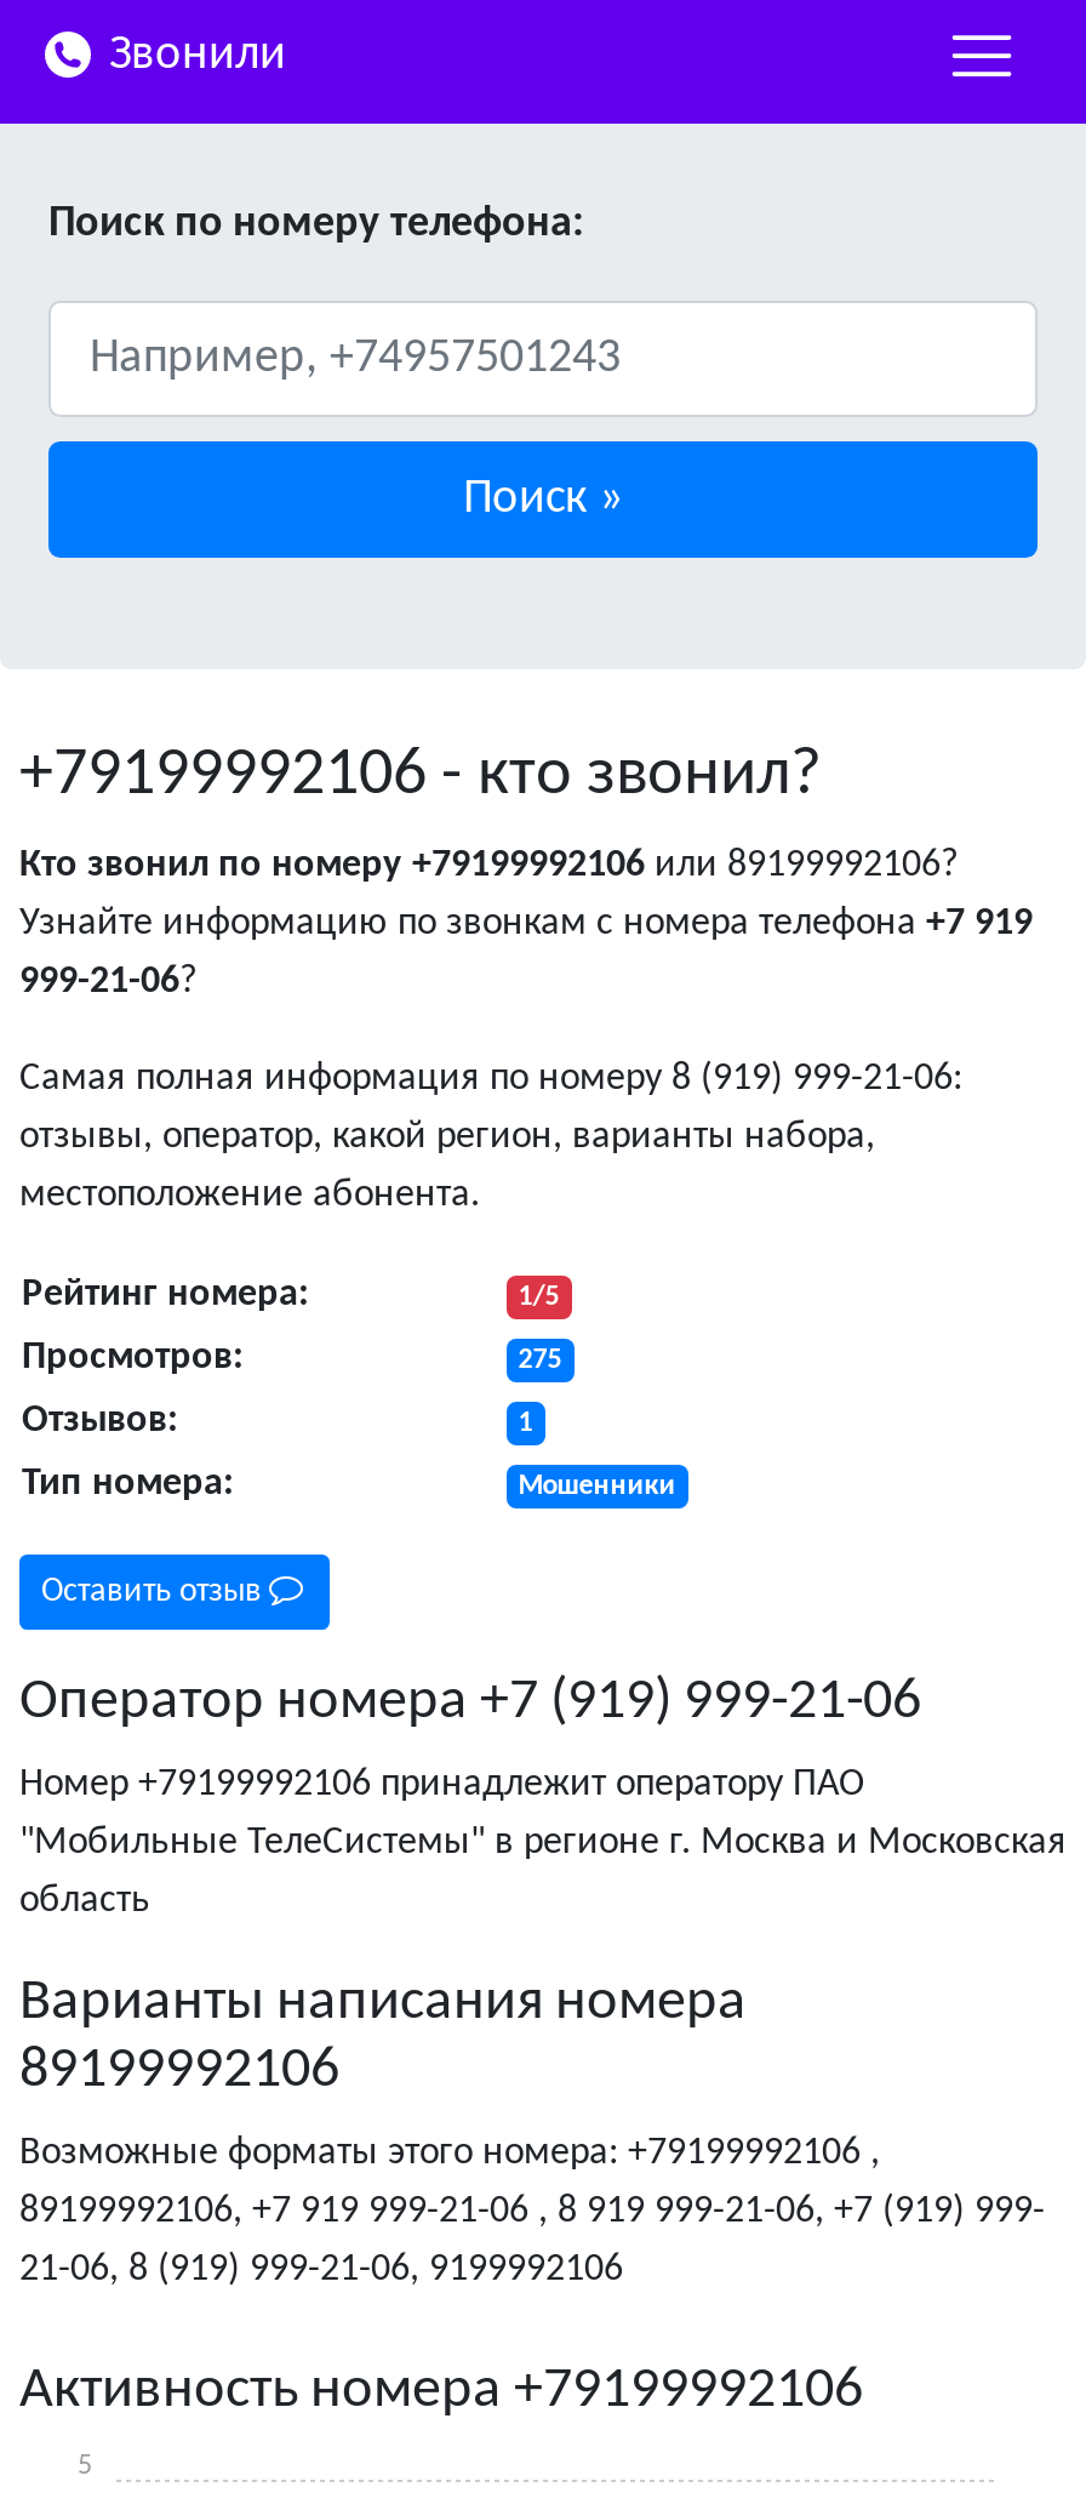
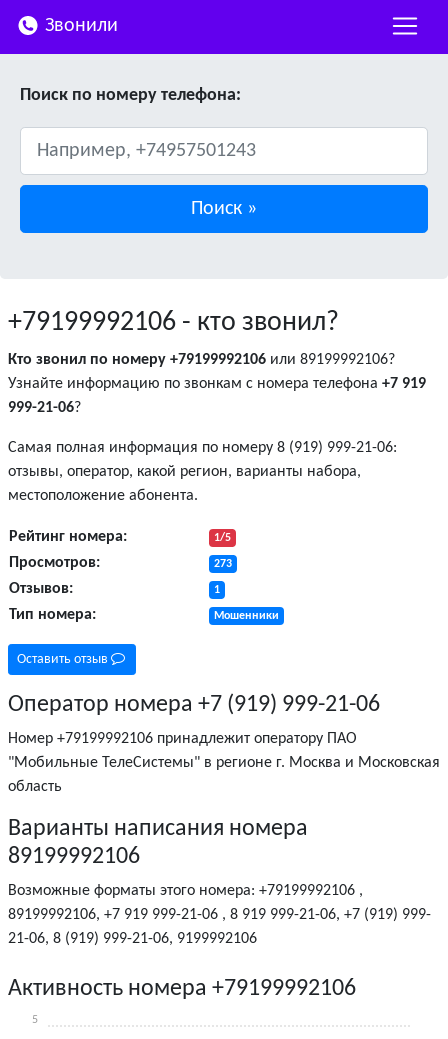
[518,1346,562,1375] 275 -> [214,558,232,570] 273

